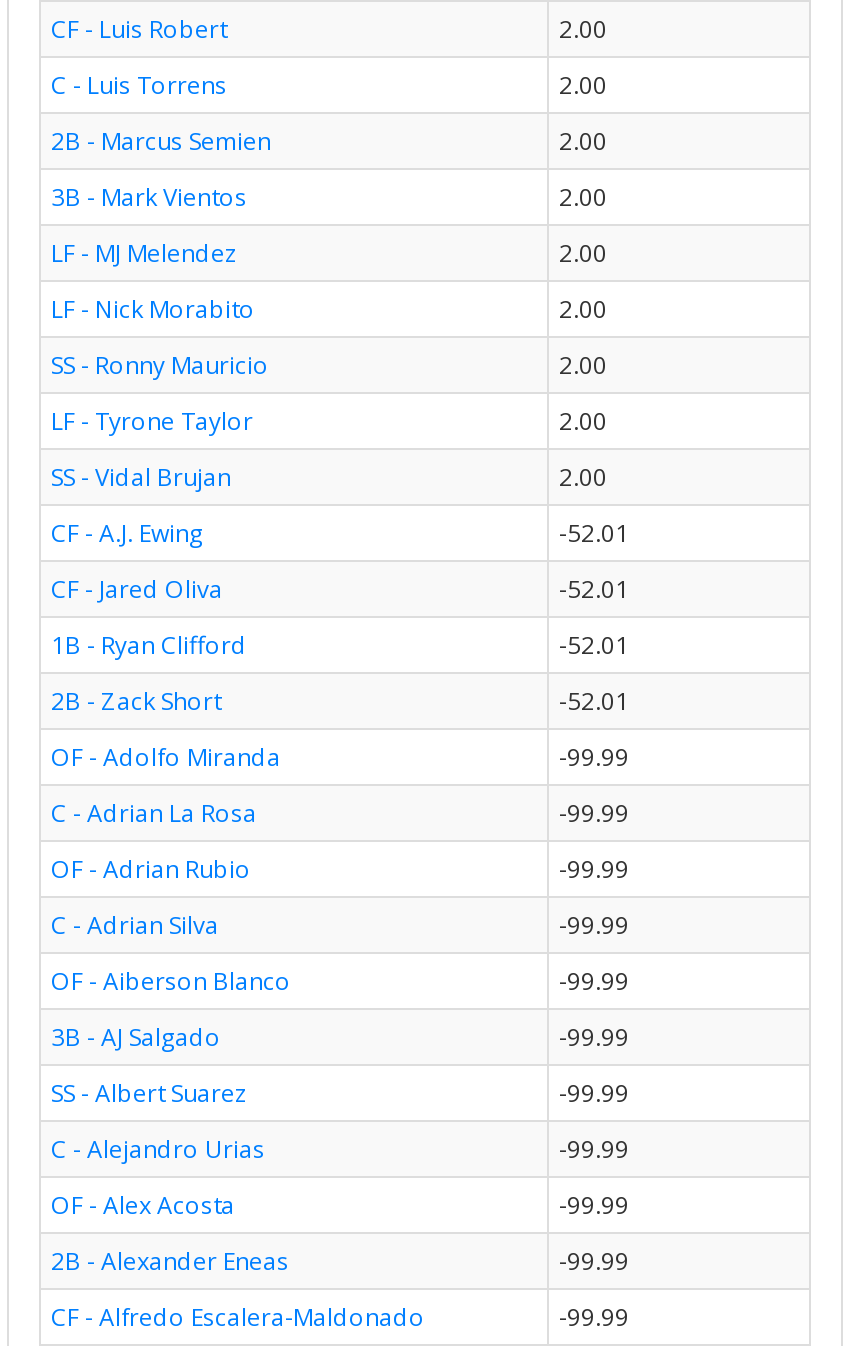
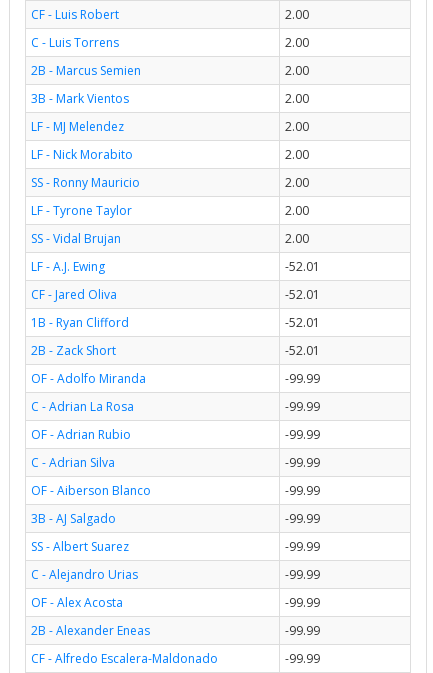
[51,516,203,550] CF - A.J. Ewing -> [31,258,105,275] LF - A.J. Ewing

